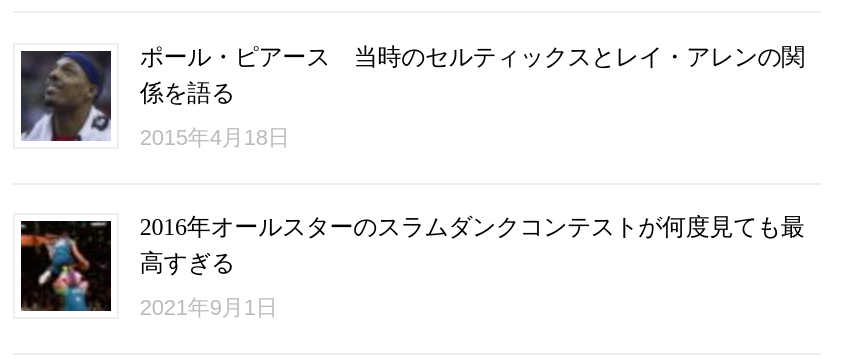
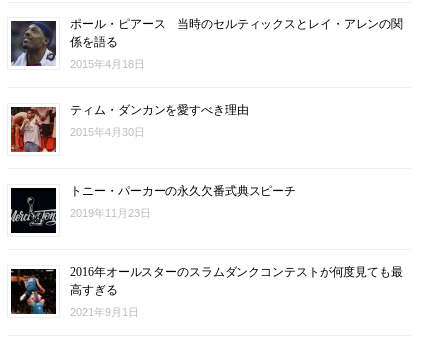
none -> [10,103,249,153] [image] | ティム・ダンカンを愛すべき理由 | 2015年4月30日
none -> [10,184,296,234] [image] | トニー・パーカーの永久欠番式典スピーチ | 2019年11月23日

